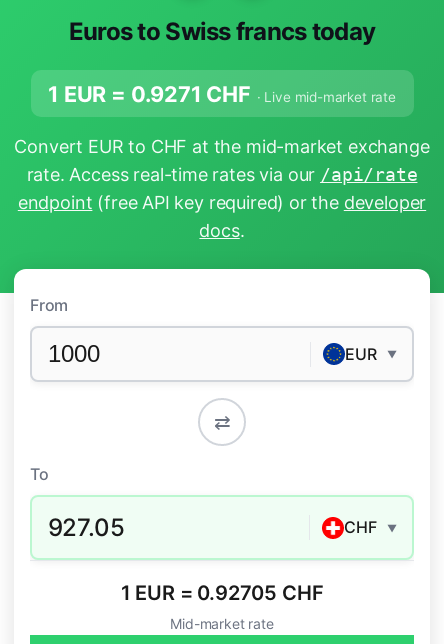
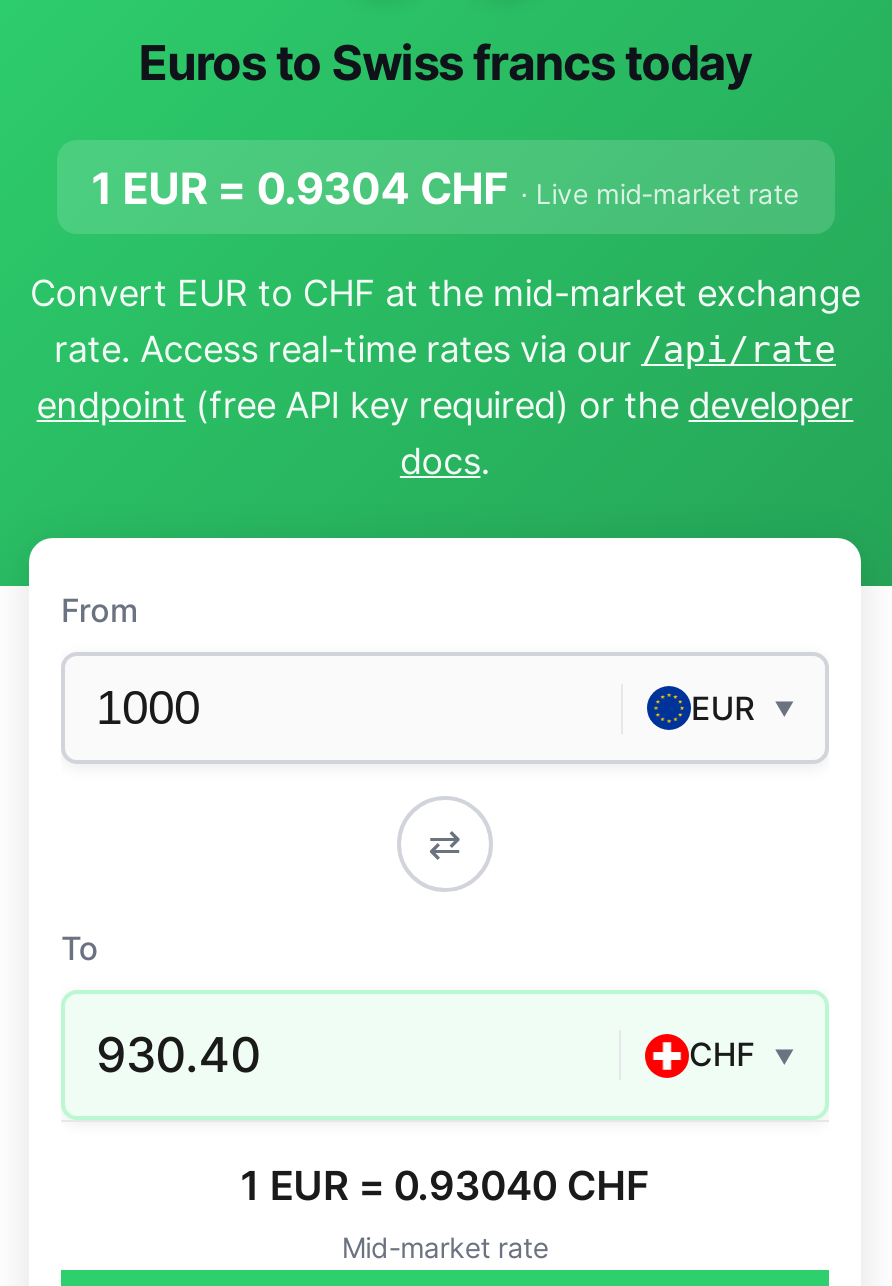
[48,81,396,107] 1 EUR = 0.9271 CHF · Live mid-market rate -> [91,161,799,213] 1 EUR = 0.9304 CHF · Live mid-market rate
[47,513,124,542] 927.05 -> [96,1025,262,1083] 930.40
[121,581,323,605] 1 EUR = 0.92705 CHF -> [240,1162,650,1210] 1 EUR = 0.93040 CHF

